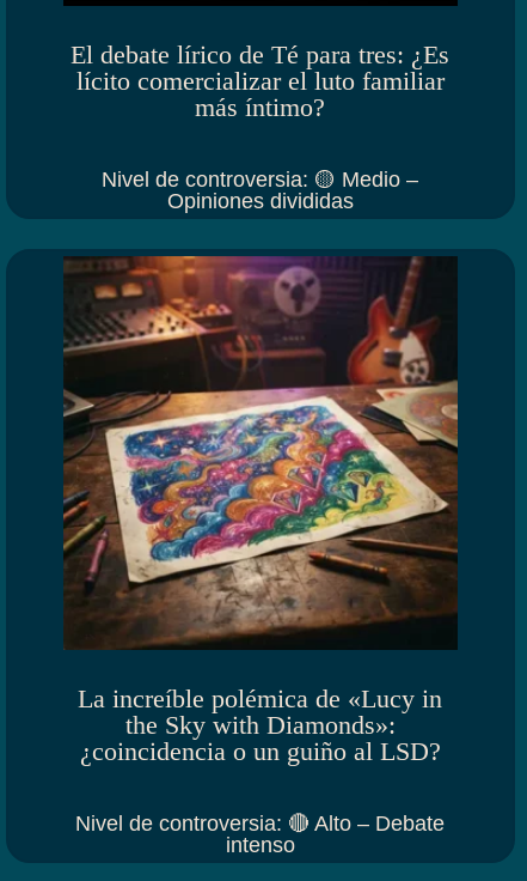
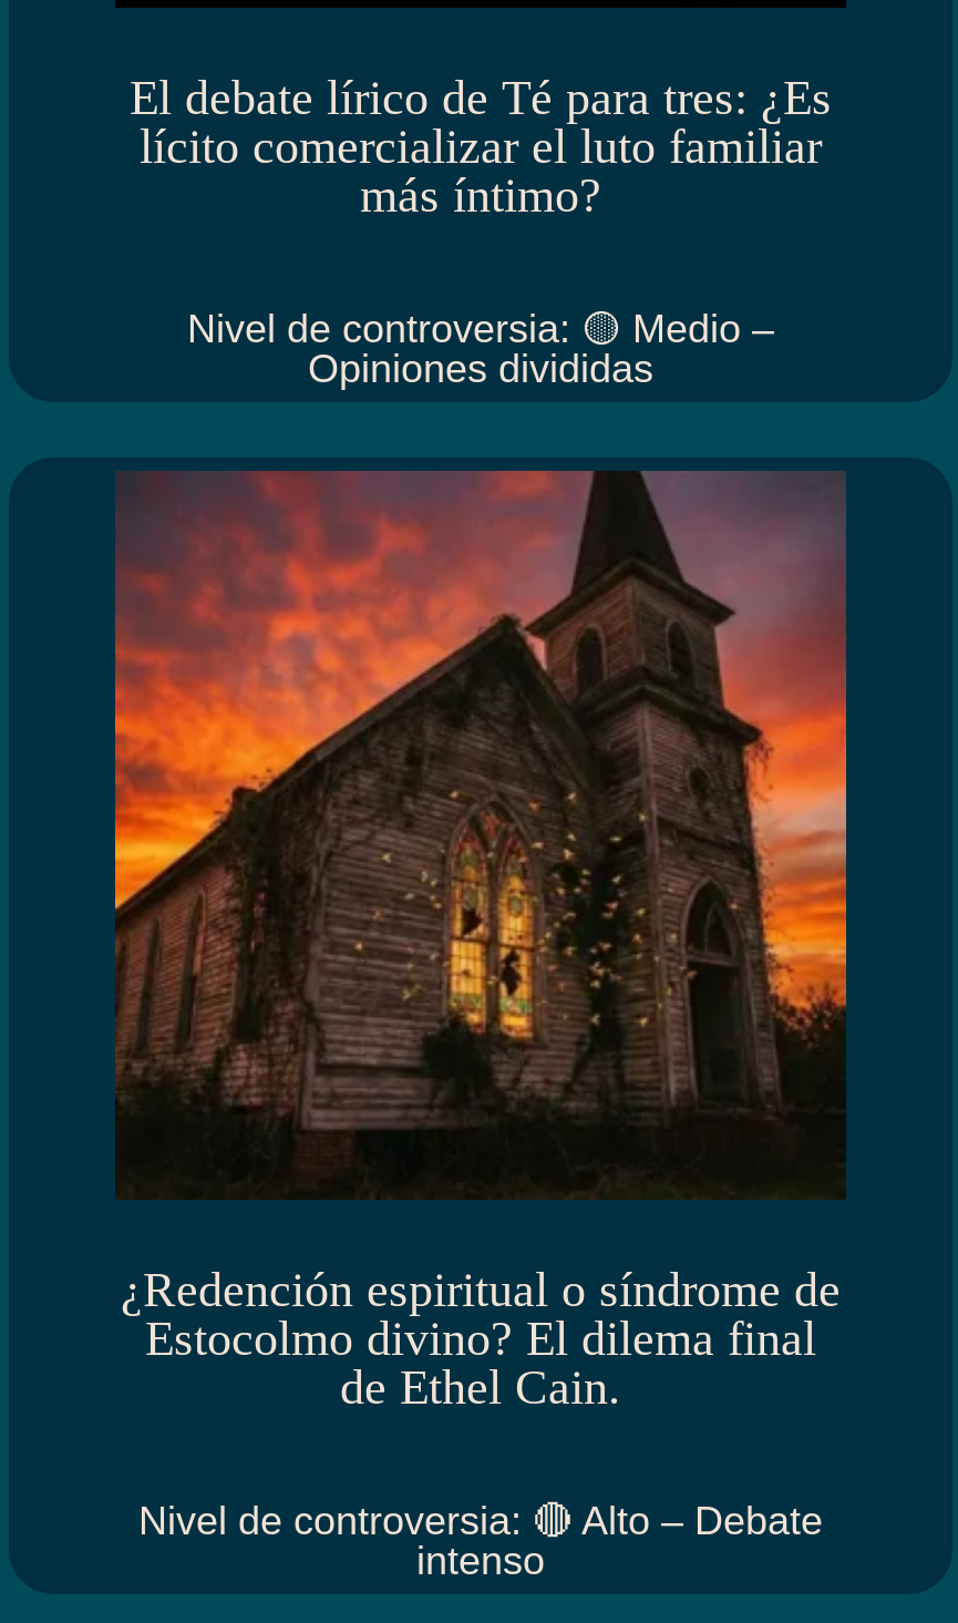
[63,256,459,767] [image] | La increíble polémica de «Lucy in | the Sky with Diamonds»: | ¿coincidencia o un guiño al LSD? -> [113,471,848,1416] [image] | ¿Redención espiritual o síndrome de | Estocolmo divino? El dilema final | de Ethel Cain.

